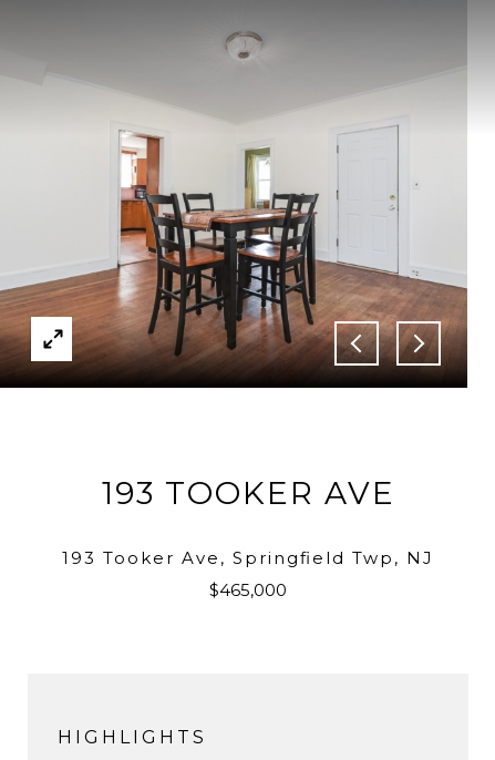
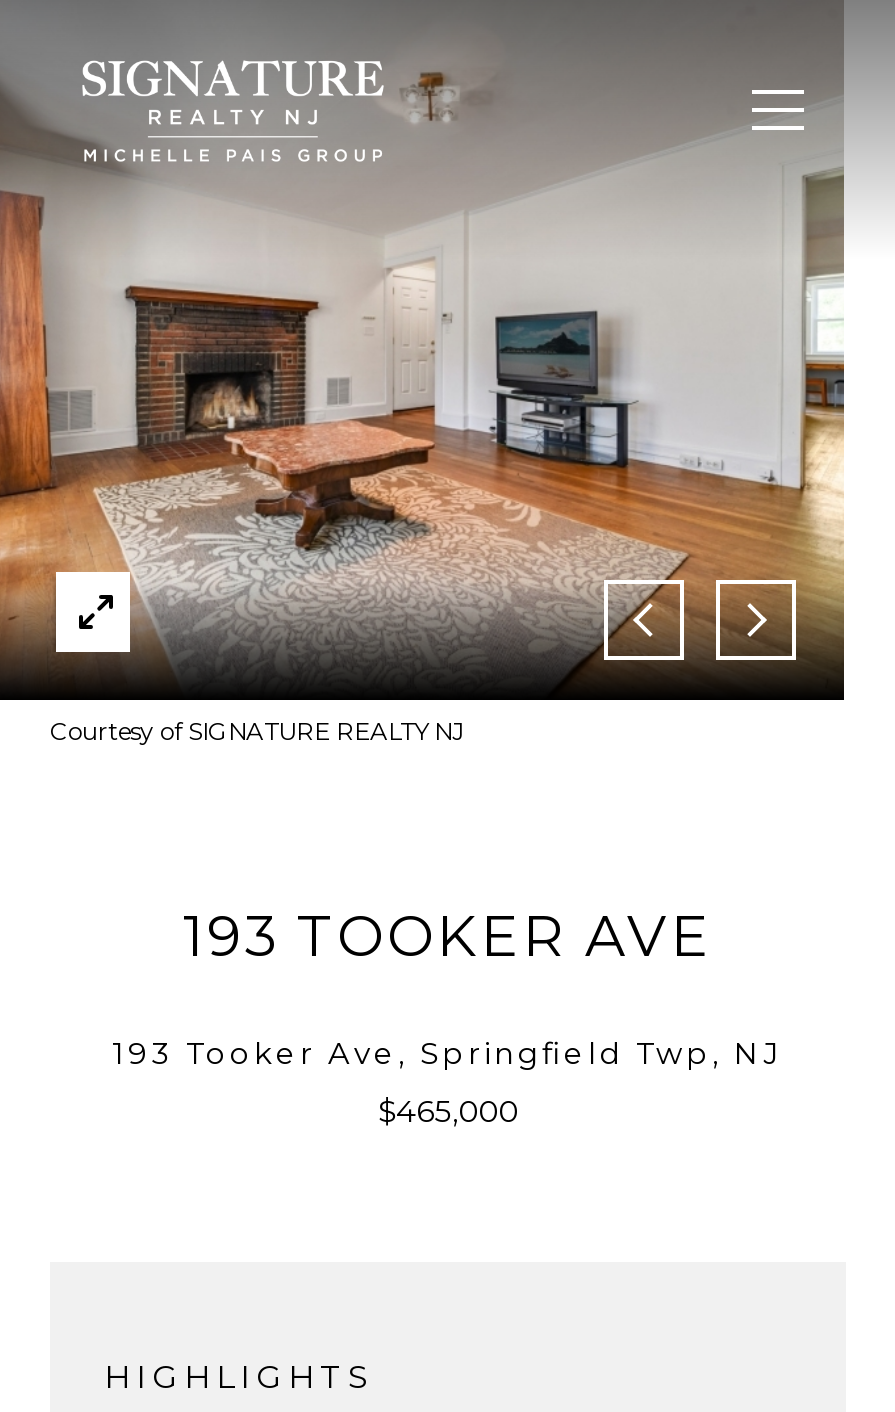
none -> [50,716,464,746] Courtesy of SIGNATURE REALTY NJ
[3,34,466,363] [image] -> [6,60,846,668] [image]

